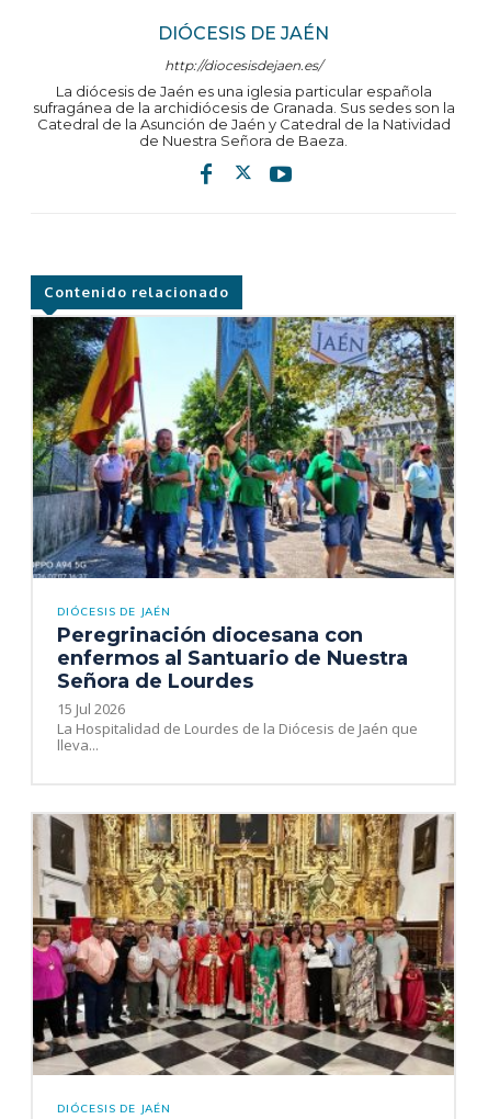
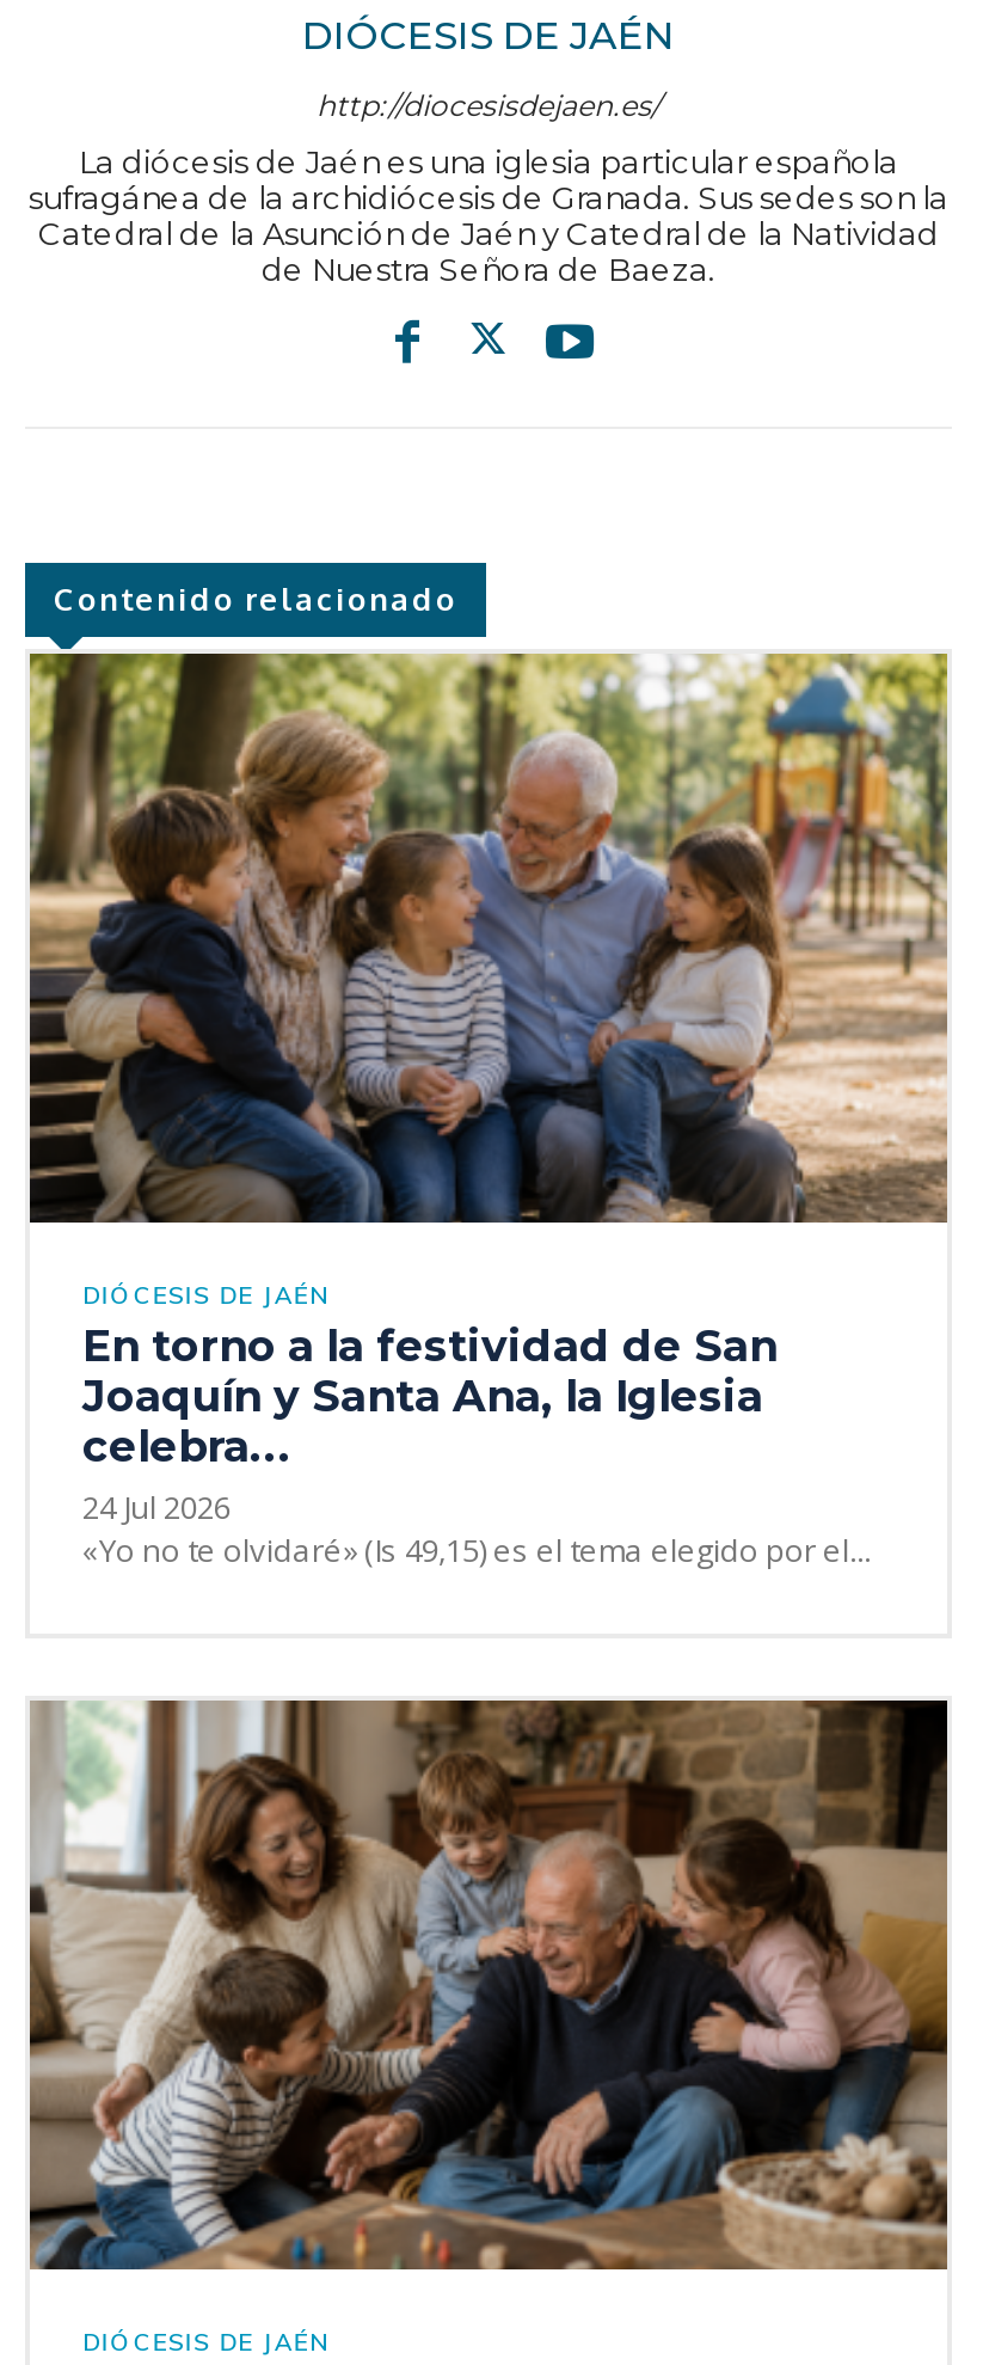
[32,316,455,579] [image] -> [27,651,950,1225] [image]
[57,624,418,755] Peregrinación diocesana con | enfermos al Santuario de Nuestra | Señora de Lourdes | 15 Jul 2026 | La Hospitalidad de Lourdes de la Diócesis de Jaén que | lleva... -> [82,1321,871,1572] En torno a la festividad de San | Joaquín y Santa Ana, la Iglesia | celebra... | 24 Jul 2026 | «Yo no te olvidaré» (Is 49,15) es el tema elegido por el...
[32,813,454,1076] [image] -> [27,1698,947,2269] [image]

